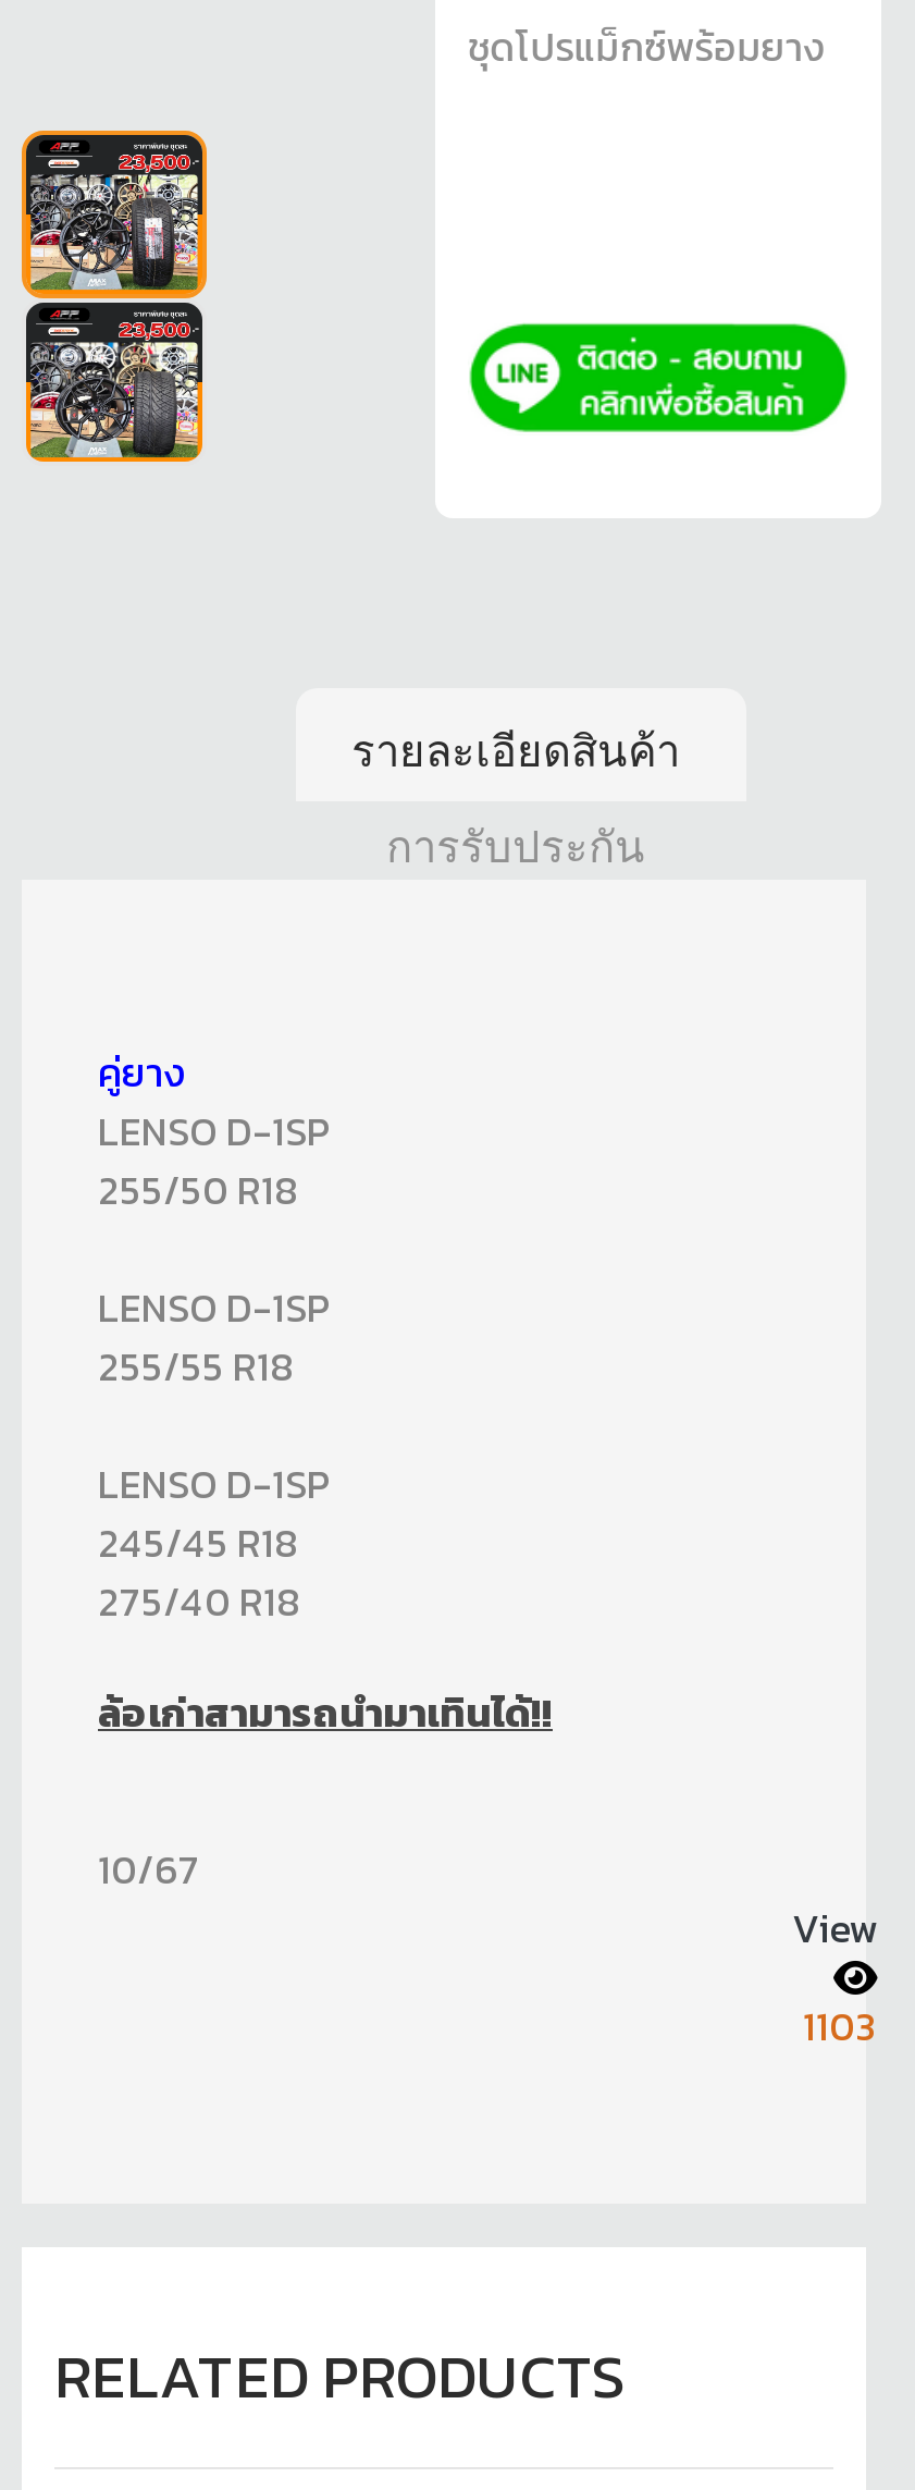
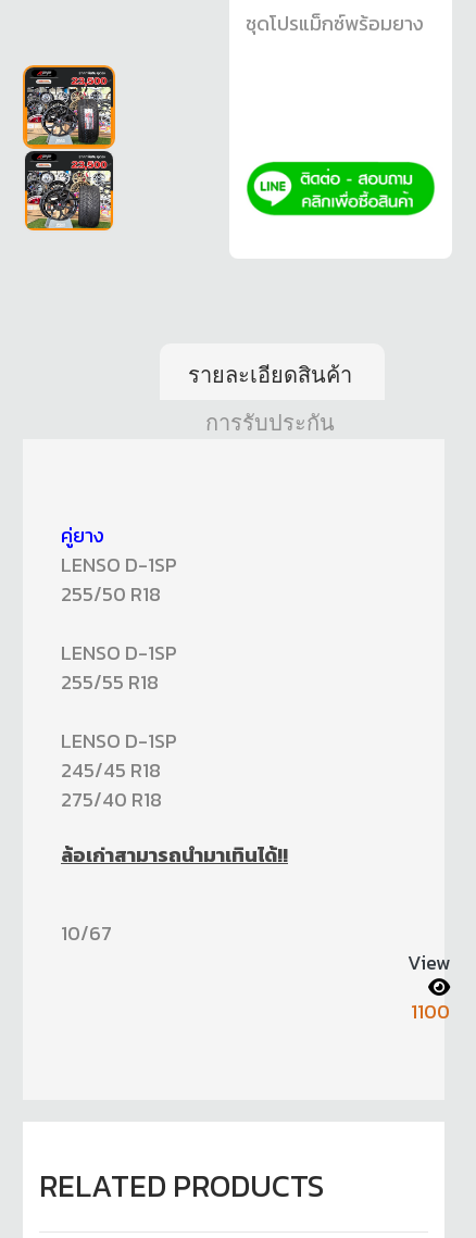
[803,1998,877,2056] 1103 -> [411,997,450,1026] 1100

